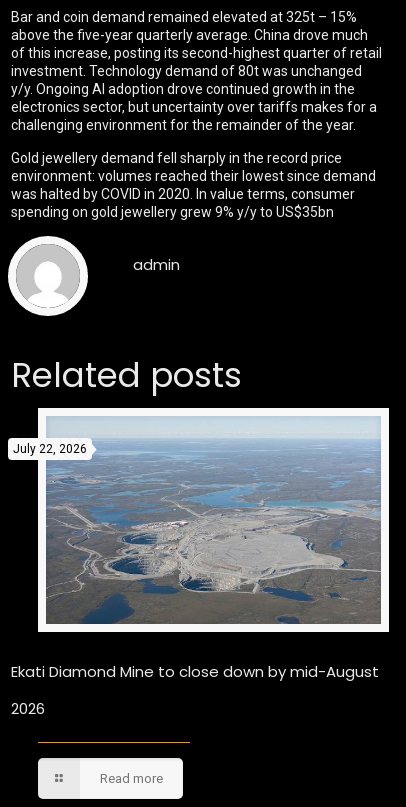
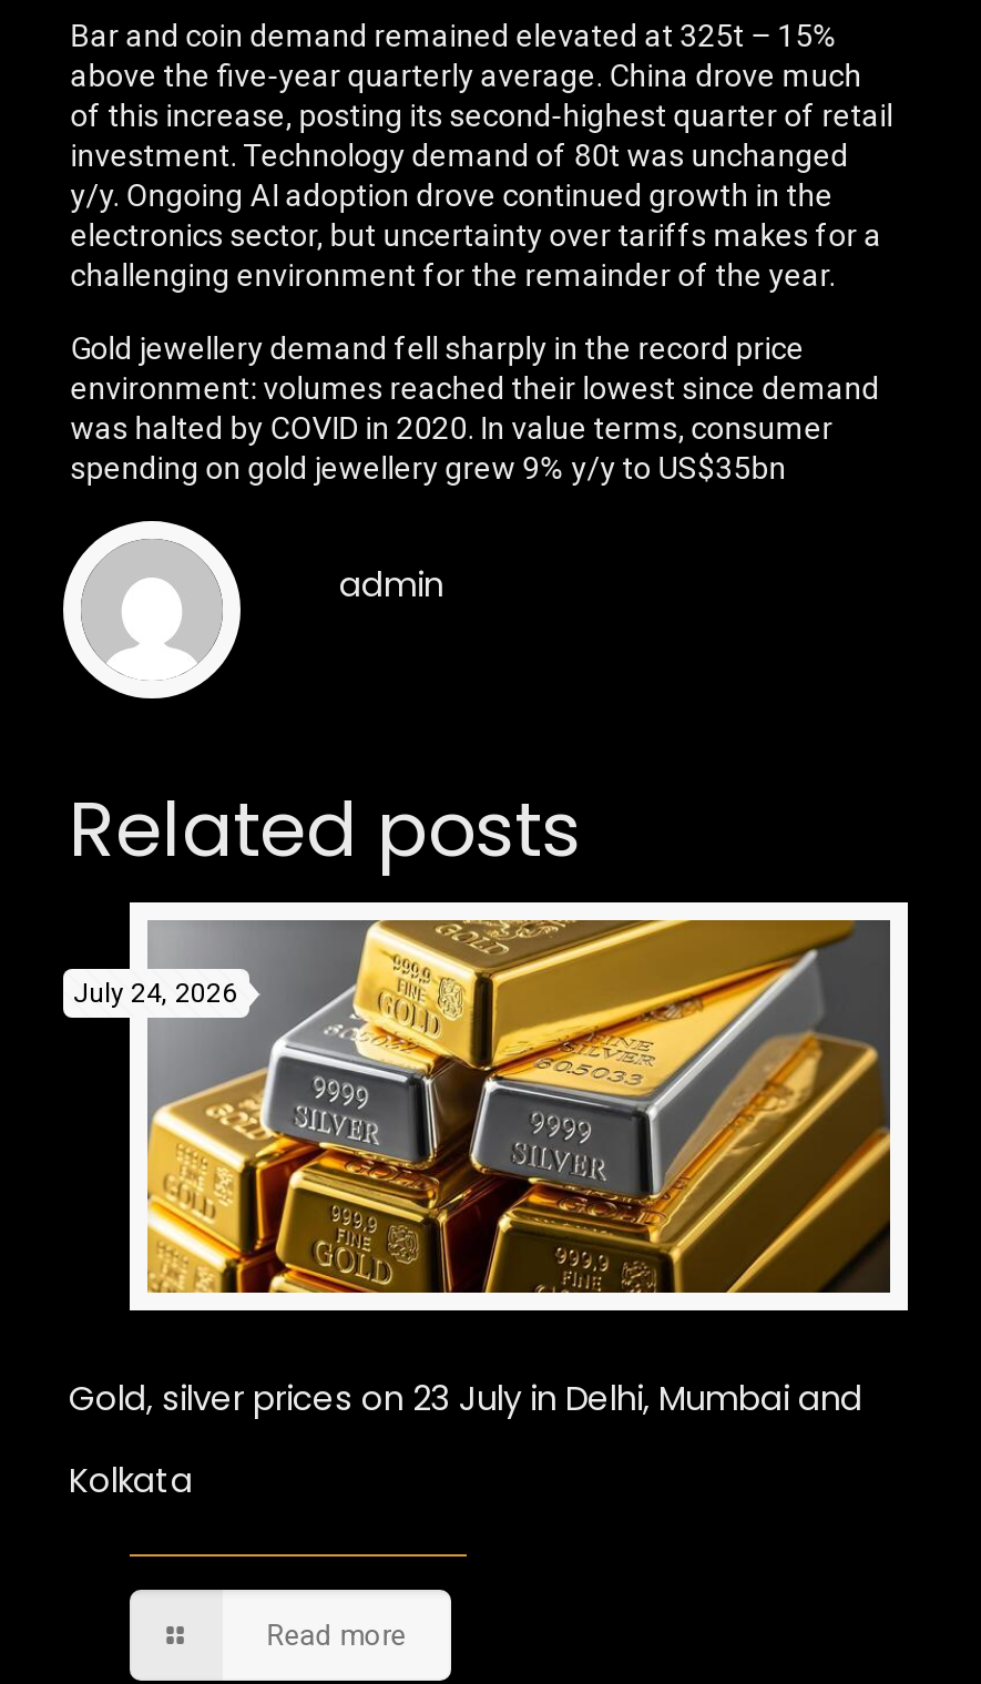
[12,416,381,613] [image] | July 22, 2026 -> [73,918,892,1295] [image] | July 24, 2026
[10,661,378,682] Ekati Diamond Mine to close down by mid-August -> [69,1374,862,1420] Gold, silver prices on 23 July in Delhi, Mumbai and
[10,698,44,719] 2026 -> [69,1456,193,1502] Kolkata

